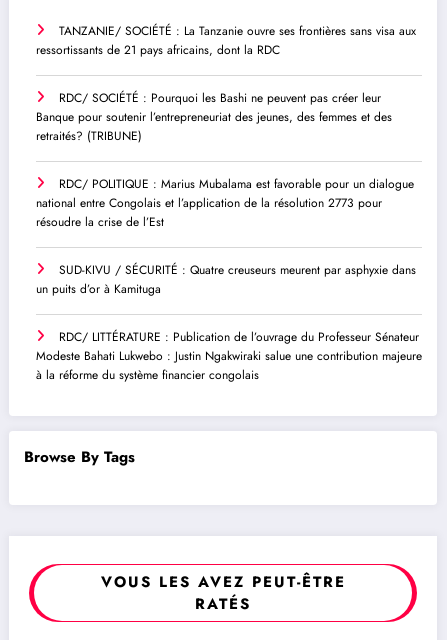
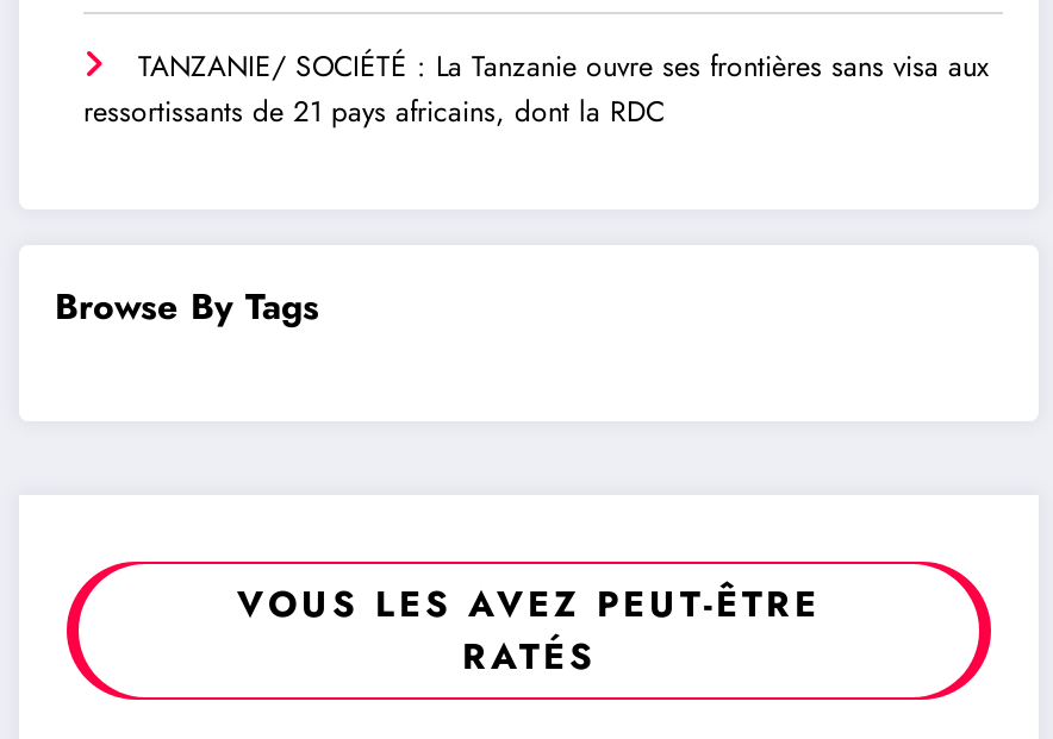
[36,89,422,384] RDC/ SOCIÉTÉ : Pourquoi les Bashi ne peuvent pas créer leur | Banque pour soutenir l’entrepreneuriat des jeunes, des femmes et des | retraités? (TRIBUNE) | RDC/ POLITIQUE : Marius Mubalama est favorable pour un dialogue | national entre Congolais et l’application de la résolution 2773 pour | résoudre la crise de l’Est | SUD-KIVU / SÉCURITÉ : Quatre creuseurs meurent par asphyxie dans | un puits d’or à Kamituga | RDC/ LITTÉRATURE : Publication de l’ouvrage du Professeur Sénateur | Modeste Bahati Lukwebo : Justin Ngakwiraki salue une contribution majeure | à la réforme du système financier congolais -> none

